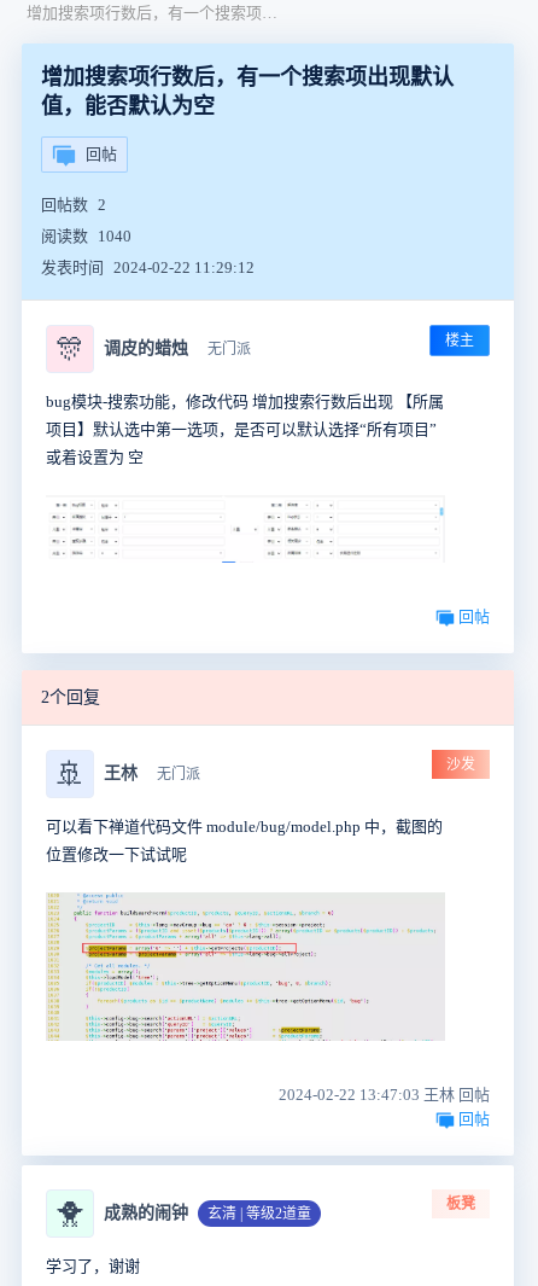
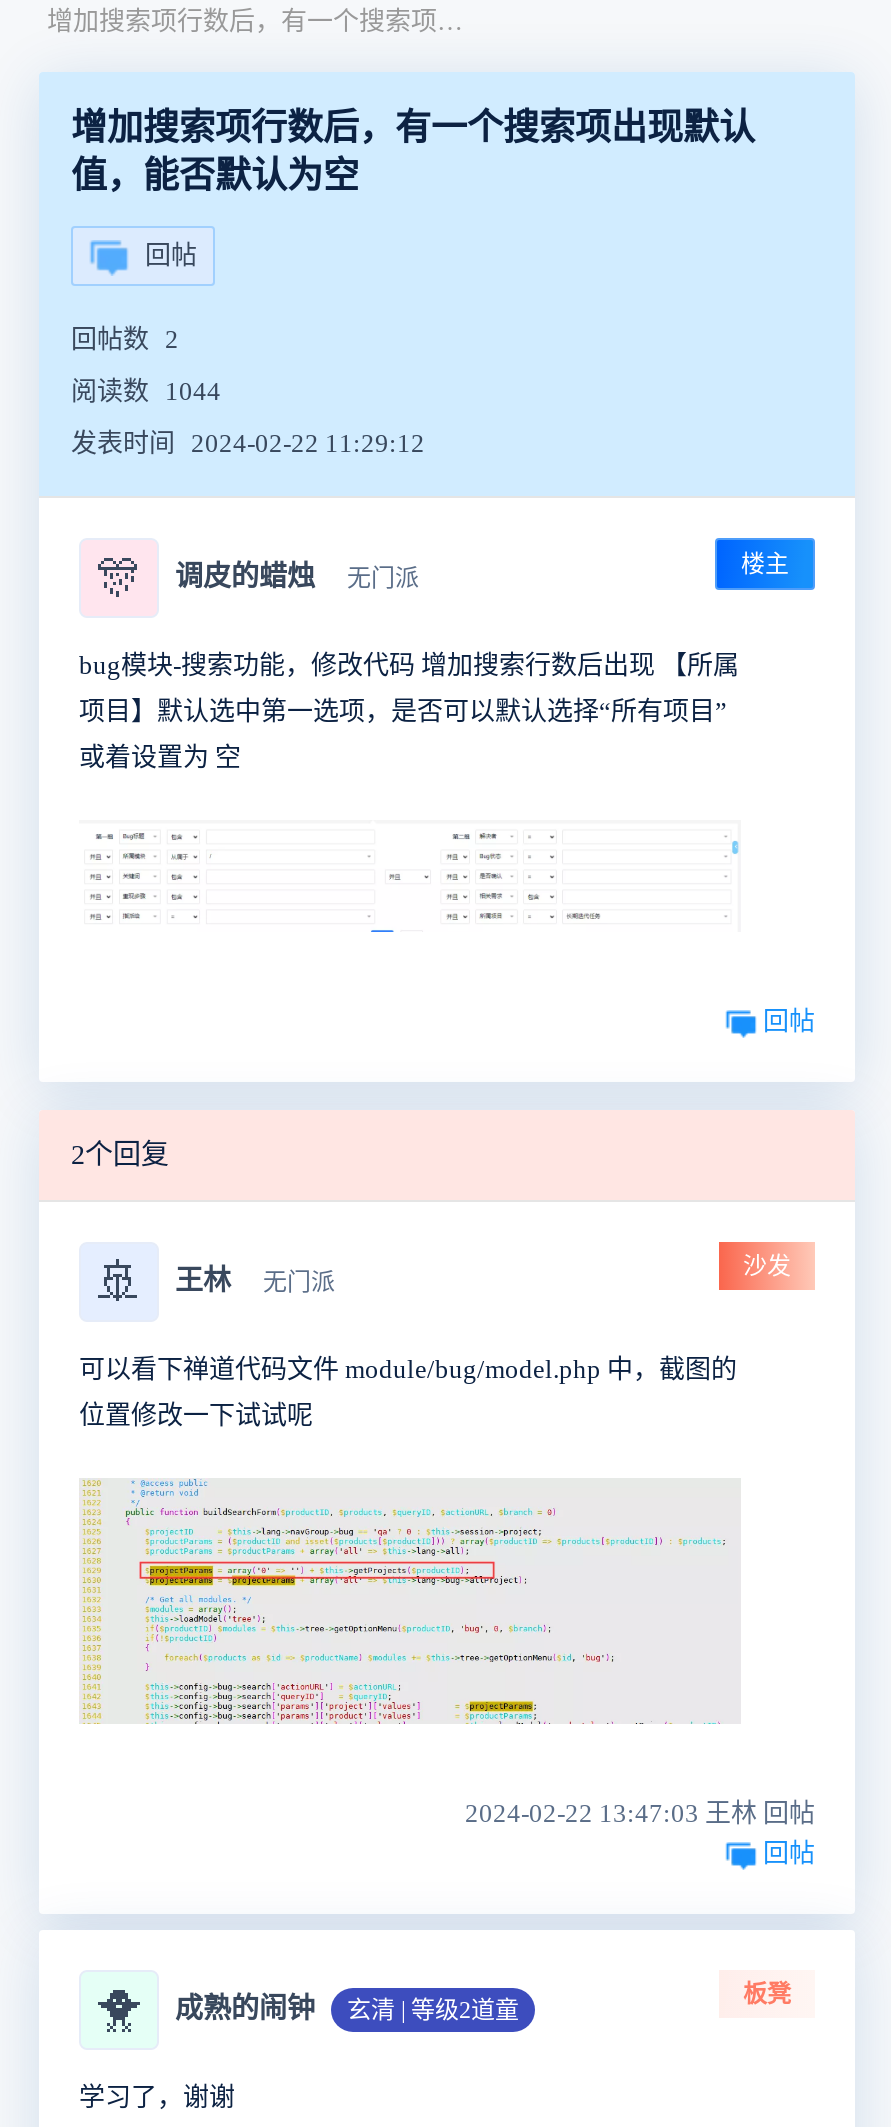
[41,227,131,245] 阅读数 1040 -> [71,376,221,406] 阅读数 1044

